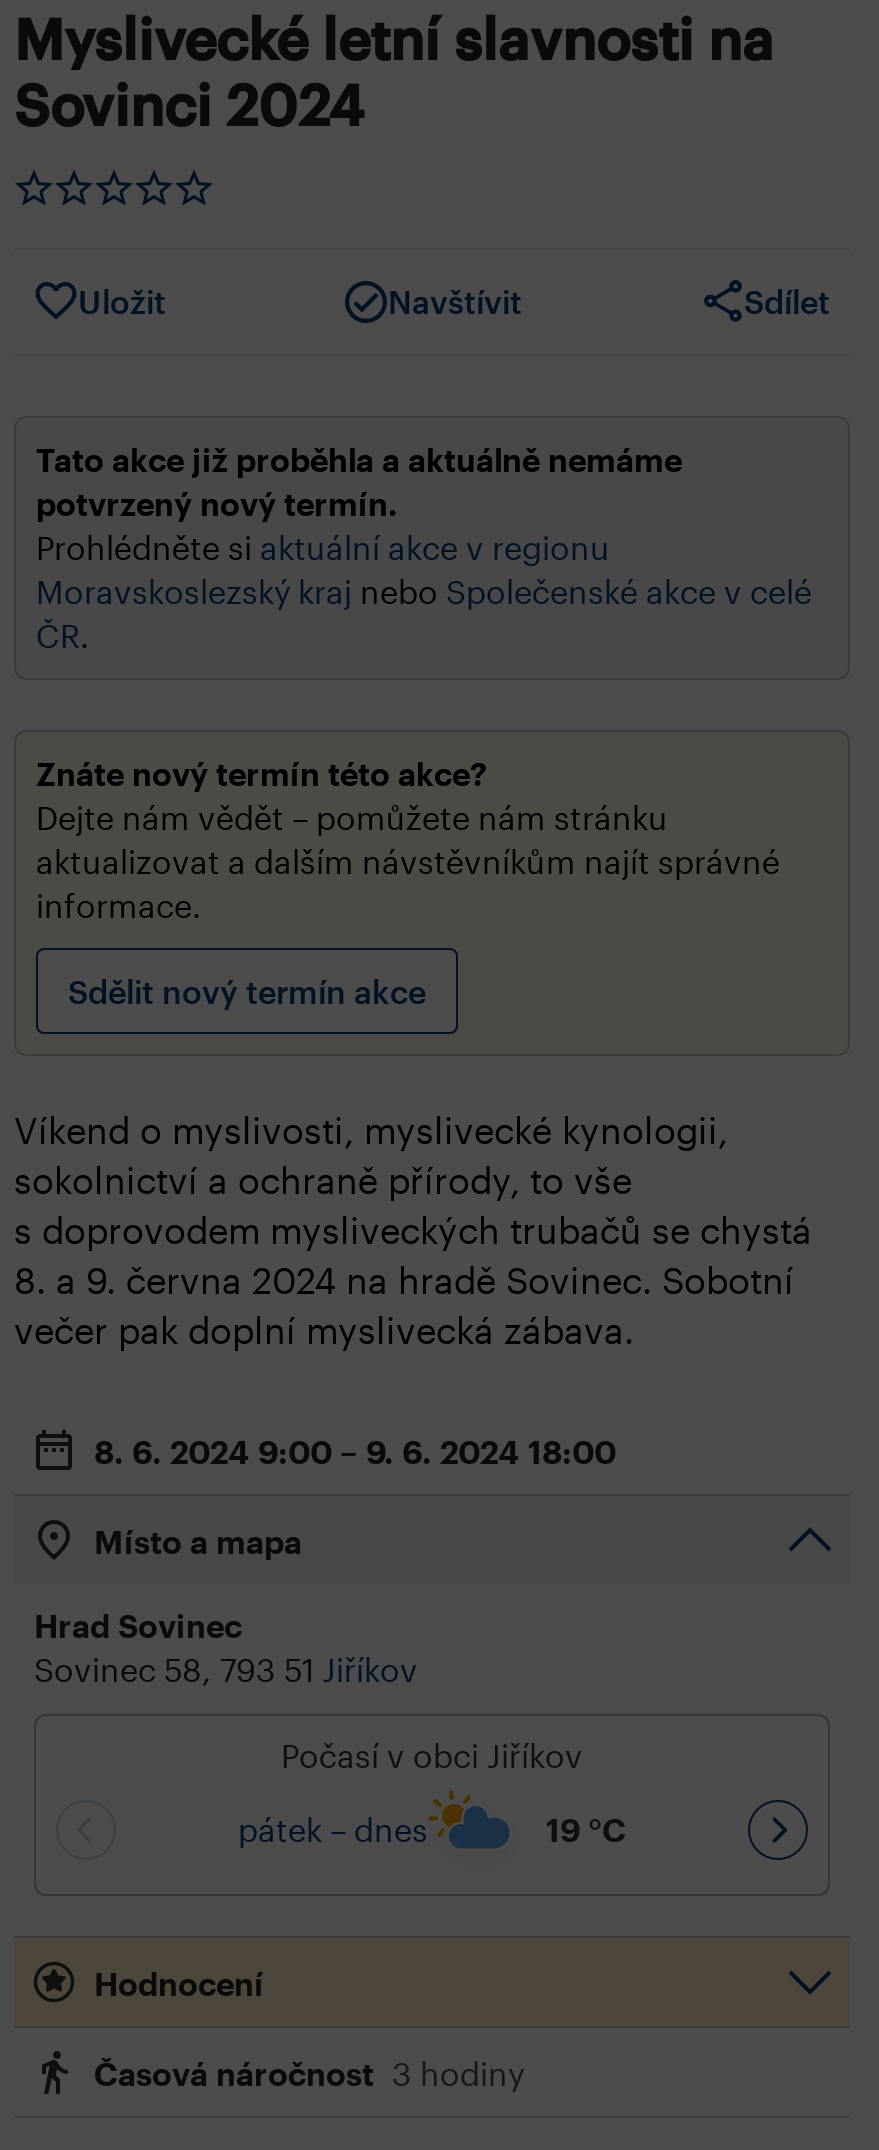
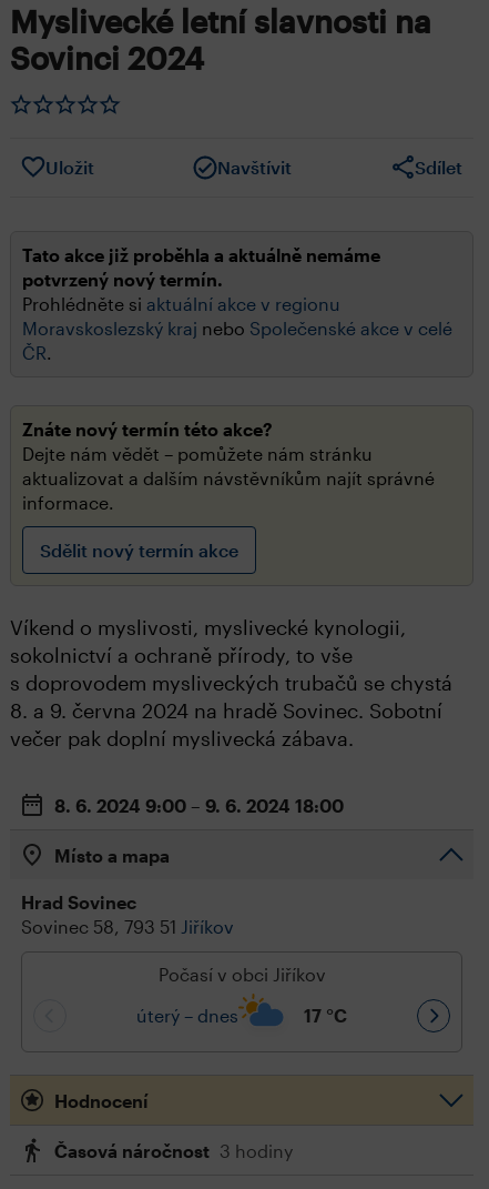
[238,1811,428,1849] pátek – dnes -> [136,1005,238,1026] úterý – dnes
[546,1811,626,1849] 19 °C -> [304,1005,347,1026] 17 °C

